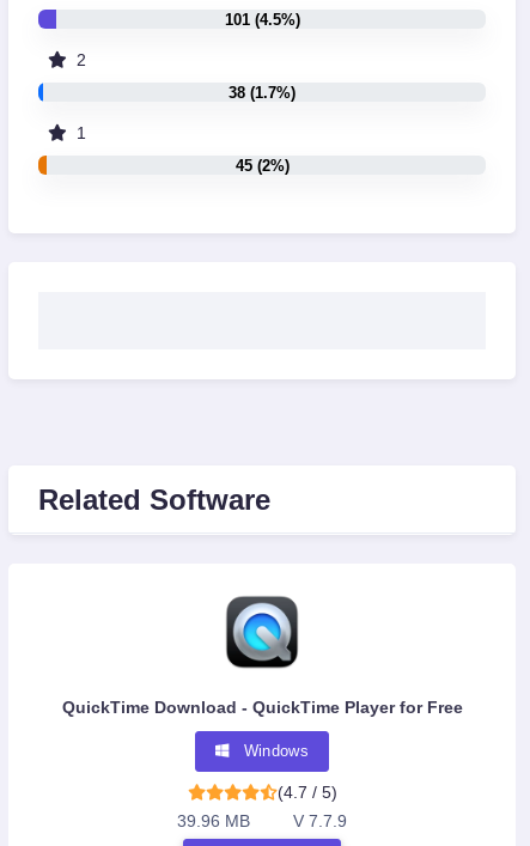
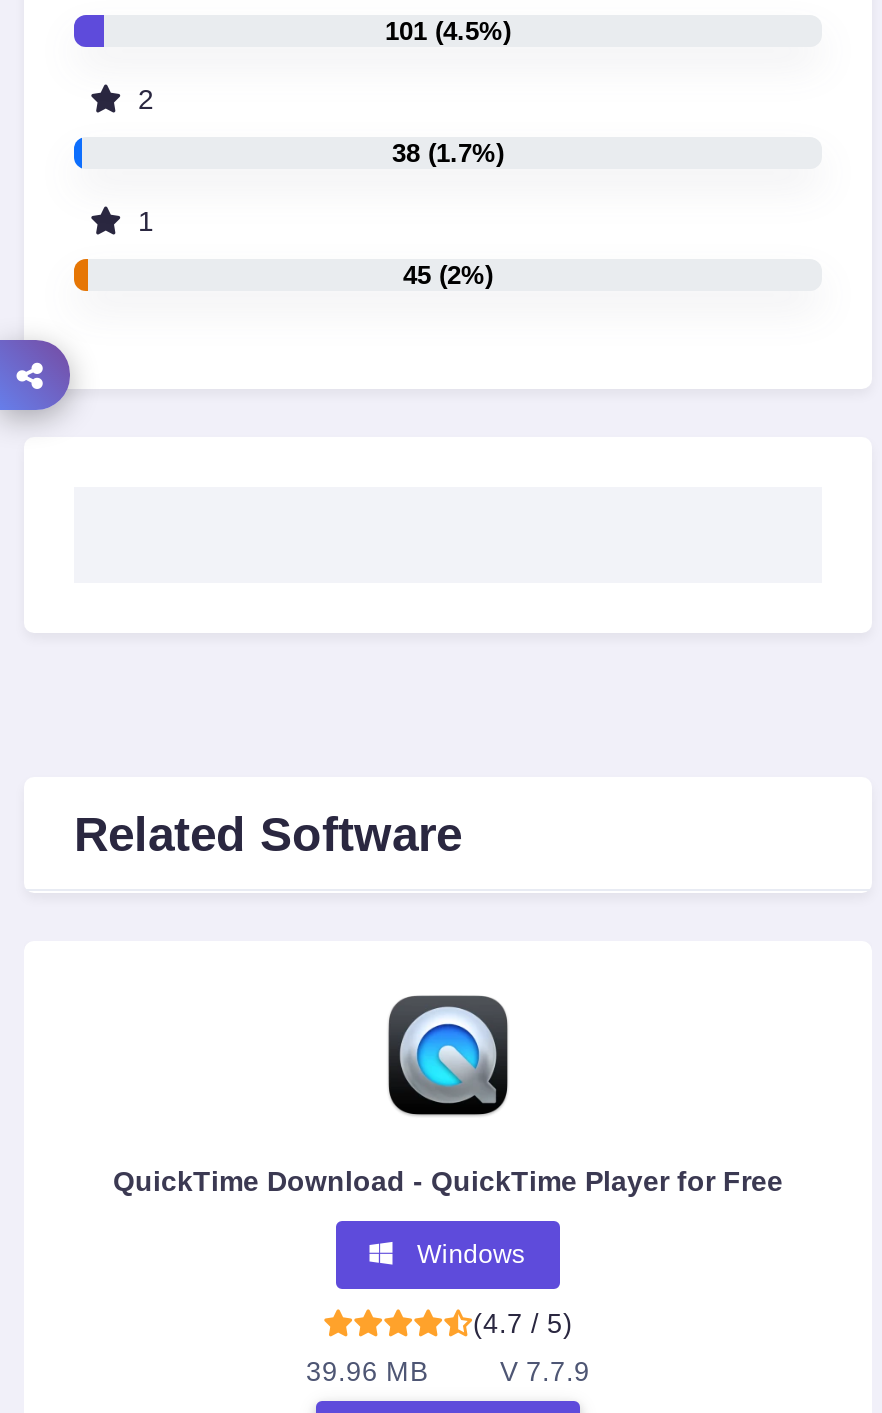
none -> [6,337,76,425] [image]

